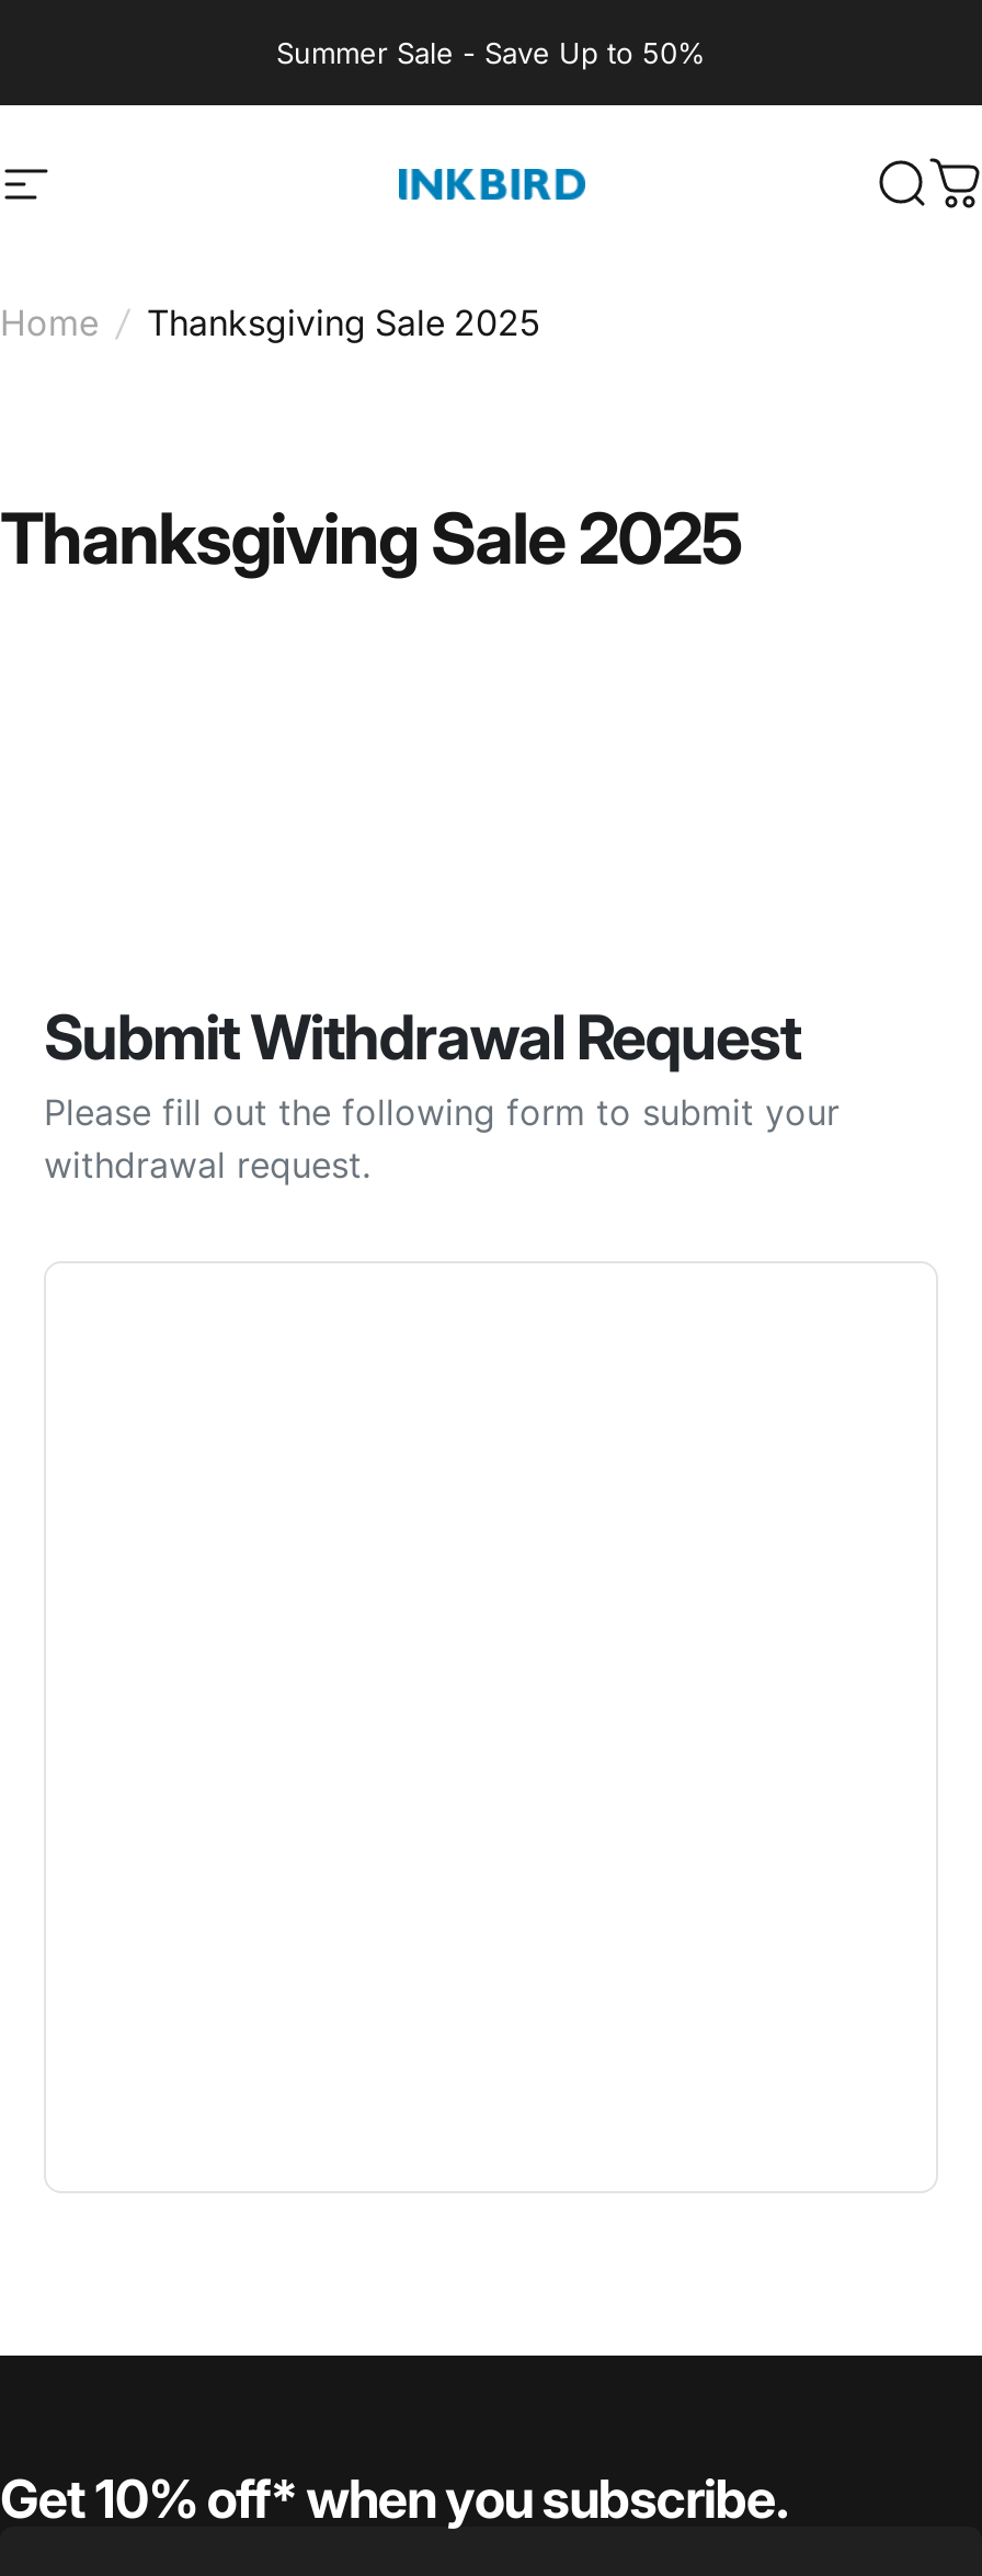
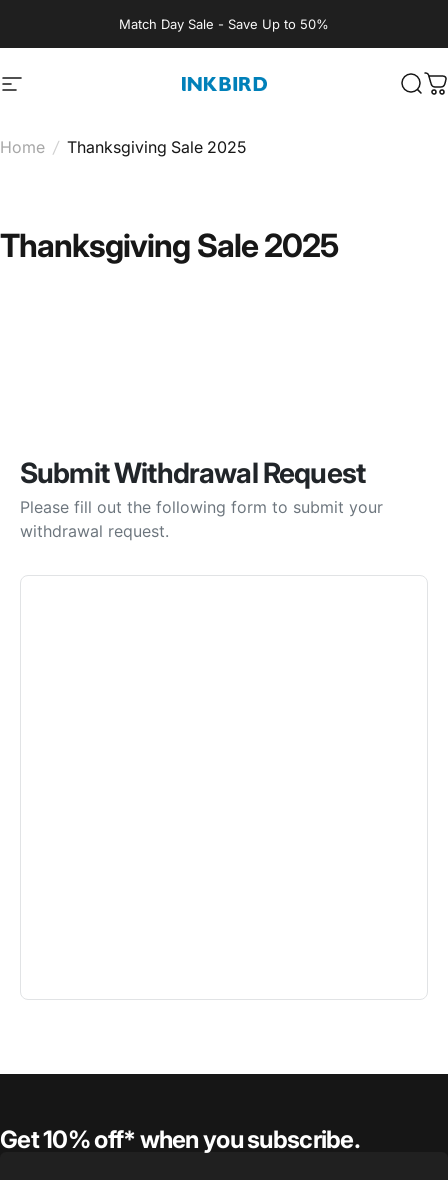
[276,35,706,70] Summer Sale - Save Up to 50% -> [119,16,329,32] Match Day Sale - Save Up to 50%

